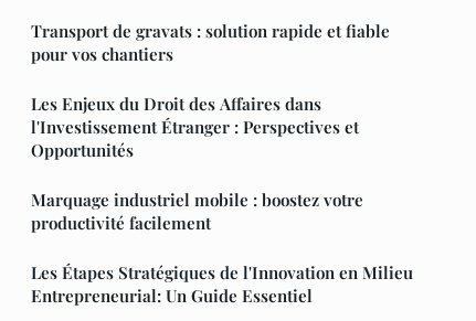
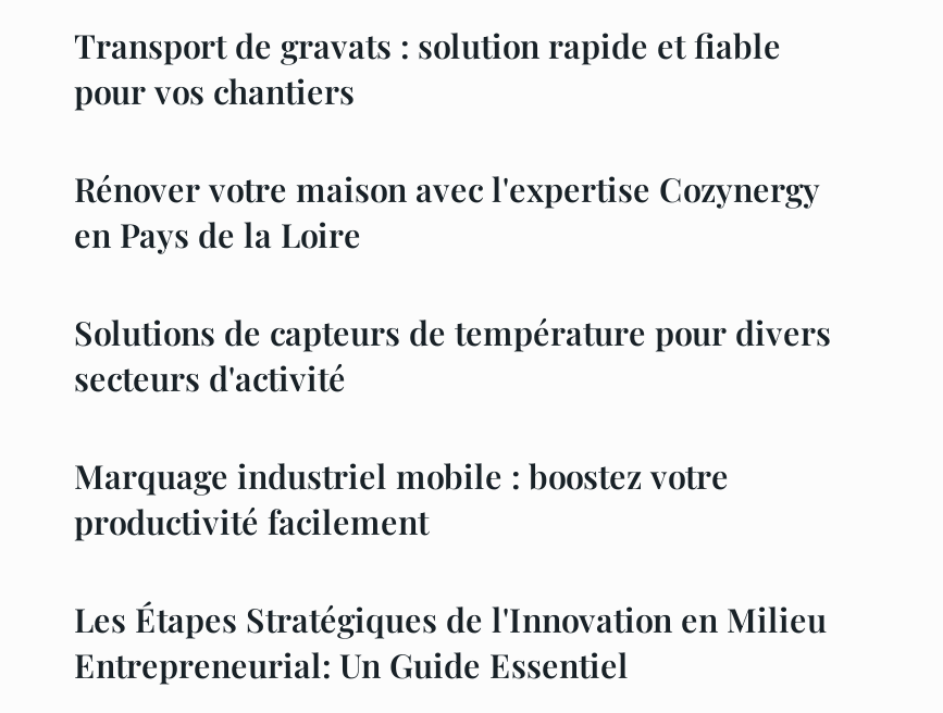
[31,92,359,161] Les Enjeux du Droit des Affaires dans | l'Investissement Étranger : Perspectives et | Opportunités -> [74,167,831,399] Rénover votre maison avec l'expertise Cozynergy | en Pays de la Loire | Solutions de capteurs de température pour divers | secteurs d'activité

